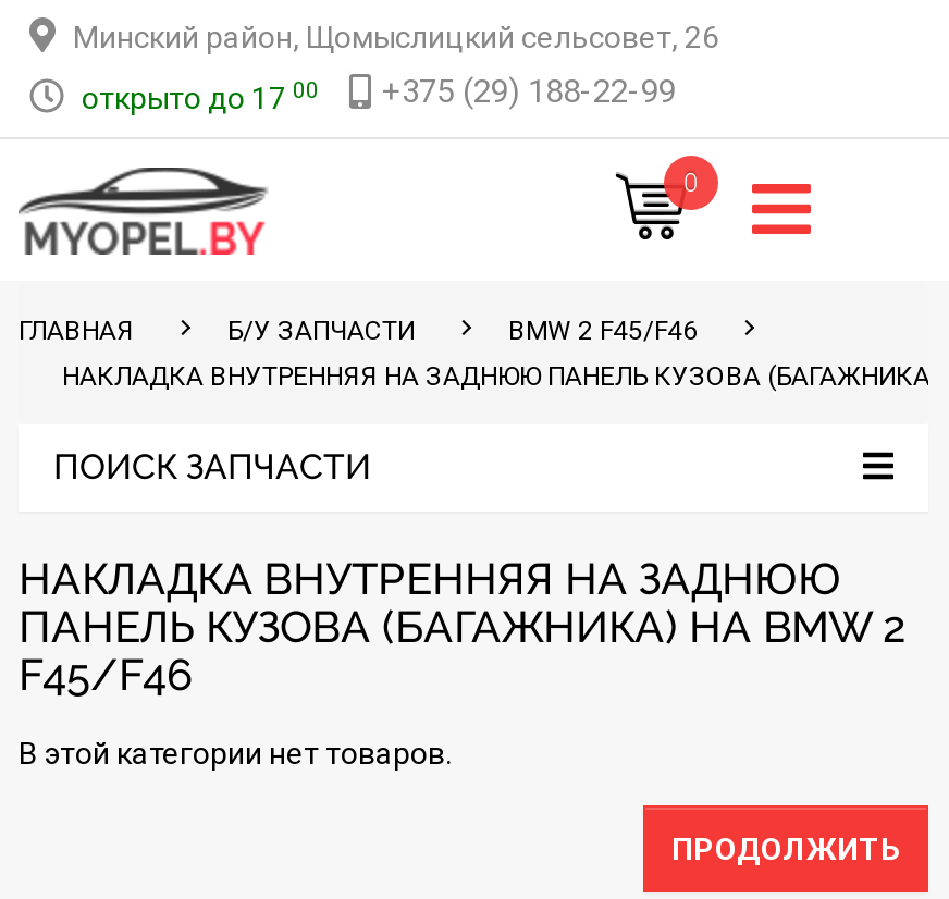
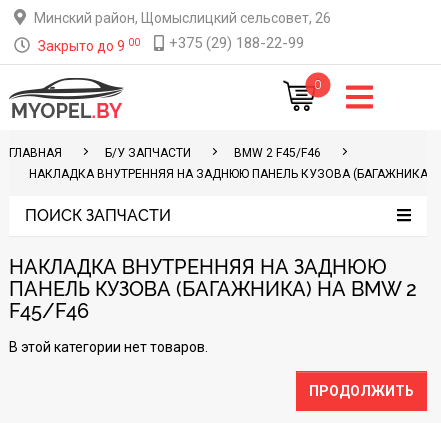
[82,72,676,115] открыто до 17 00 +375 (29) 188-22-99 -> [38,34,304,54] Закрыто до 9 00 +375 (29) 188-22-99

